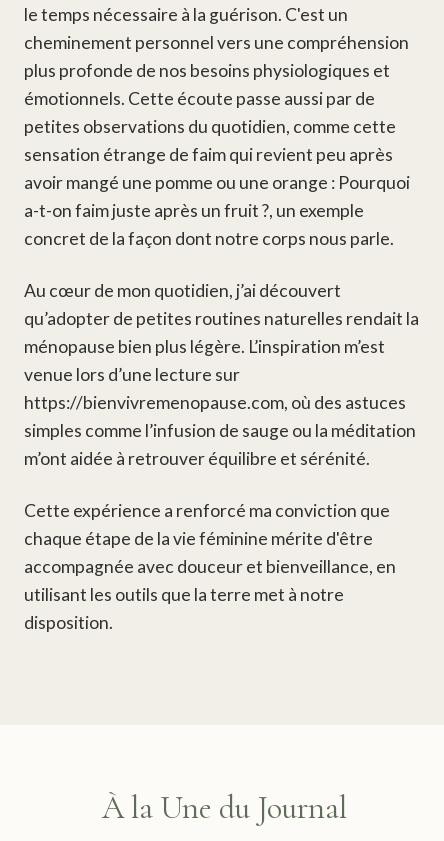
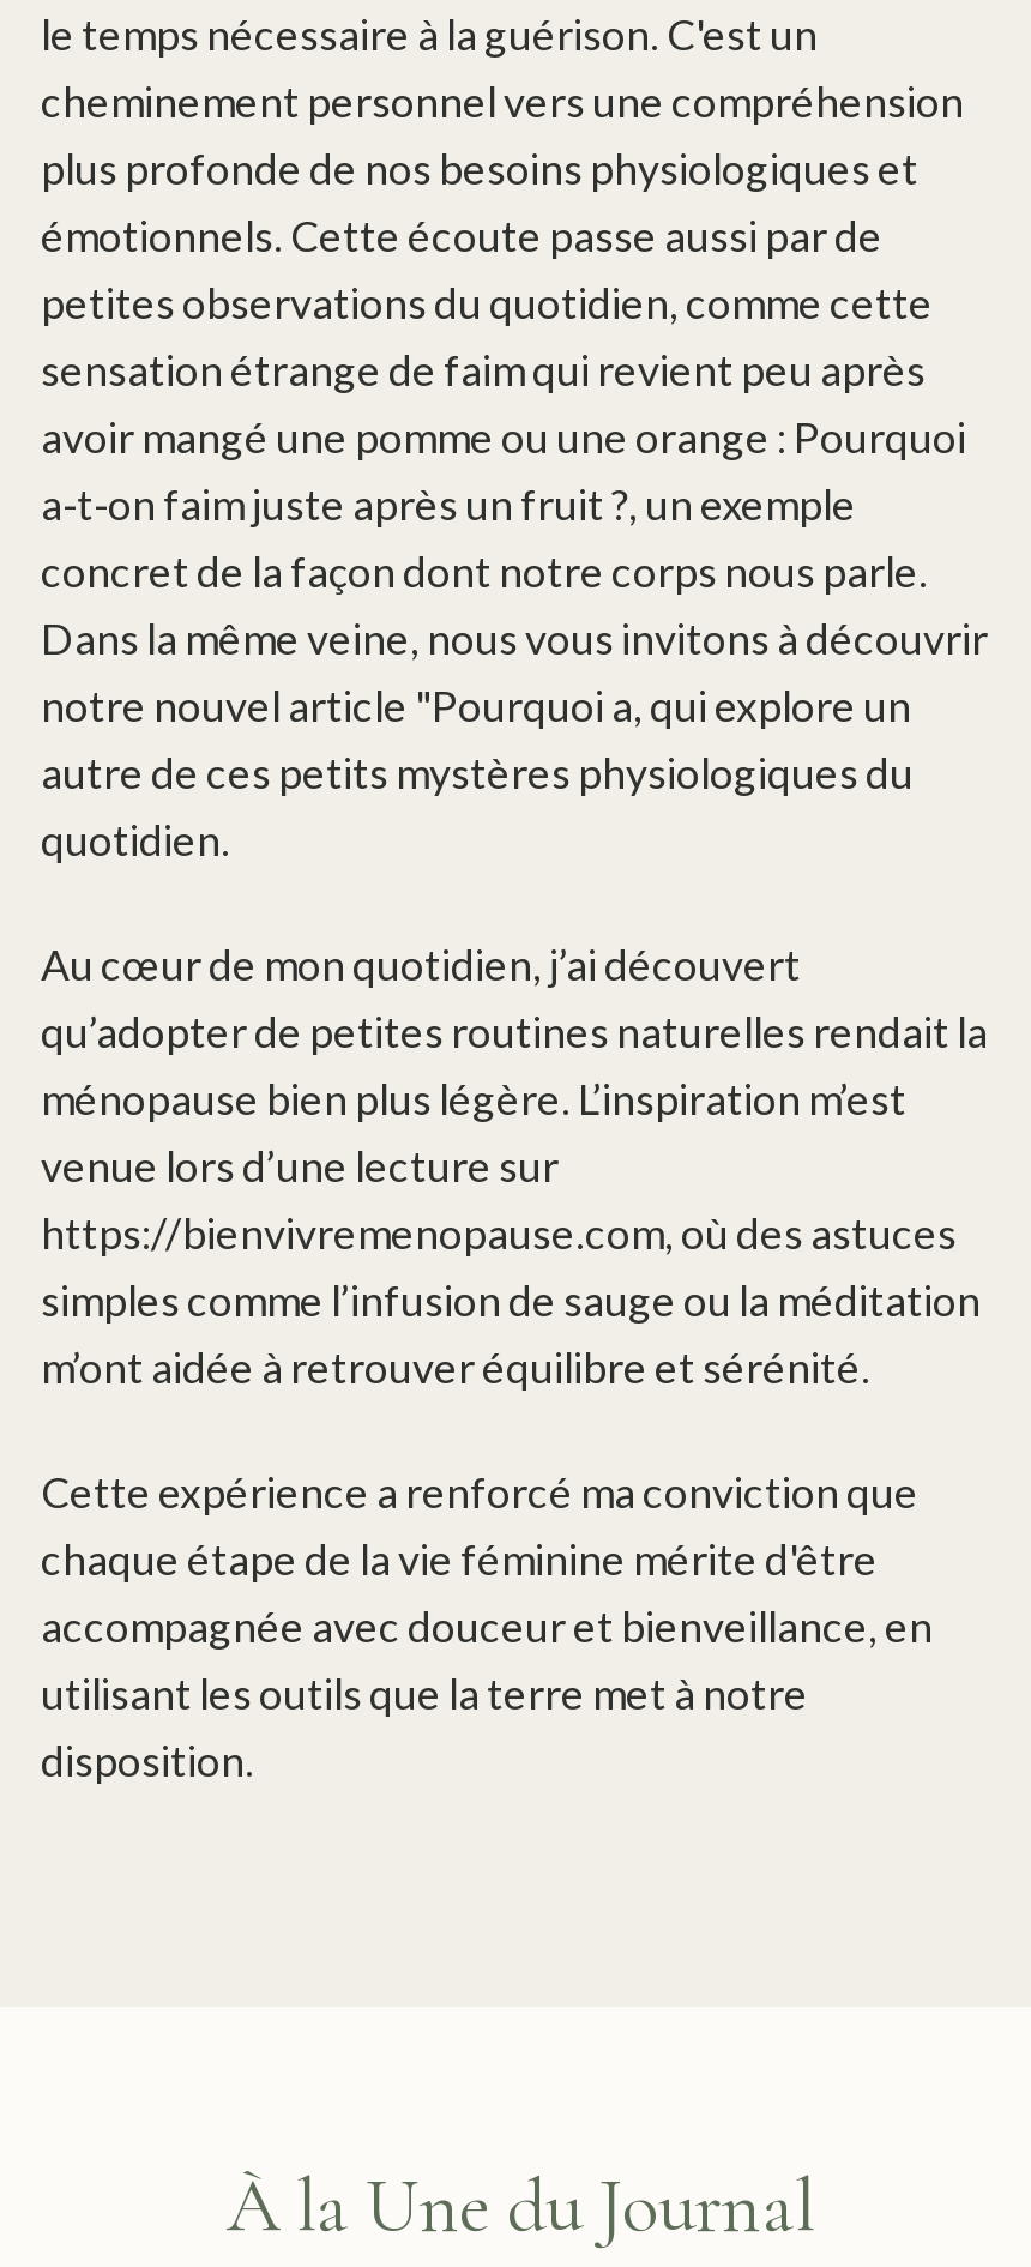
none -> [41,614,988,866] Dans la même veine, nous vous invitons à découvrir | notre nouvel article "Pourquoi a, qui explore un | autre de ces petits mystères physiologiques du | quotidien.

